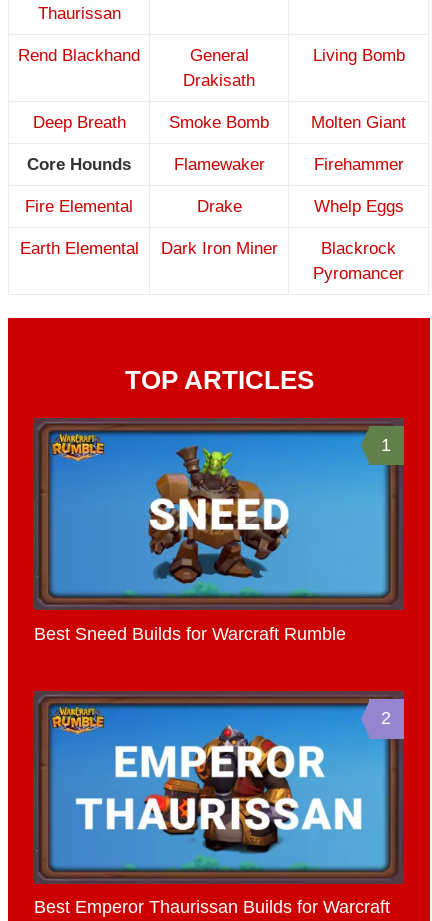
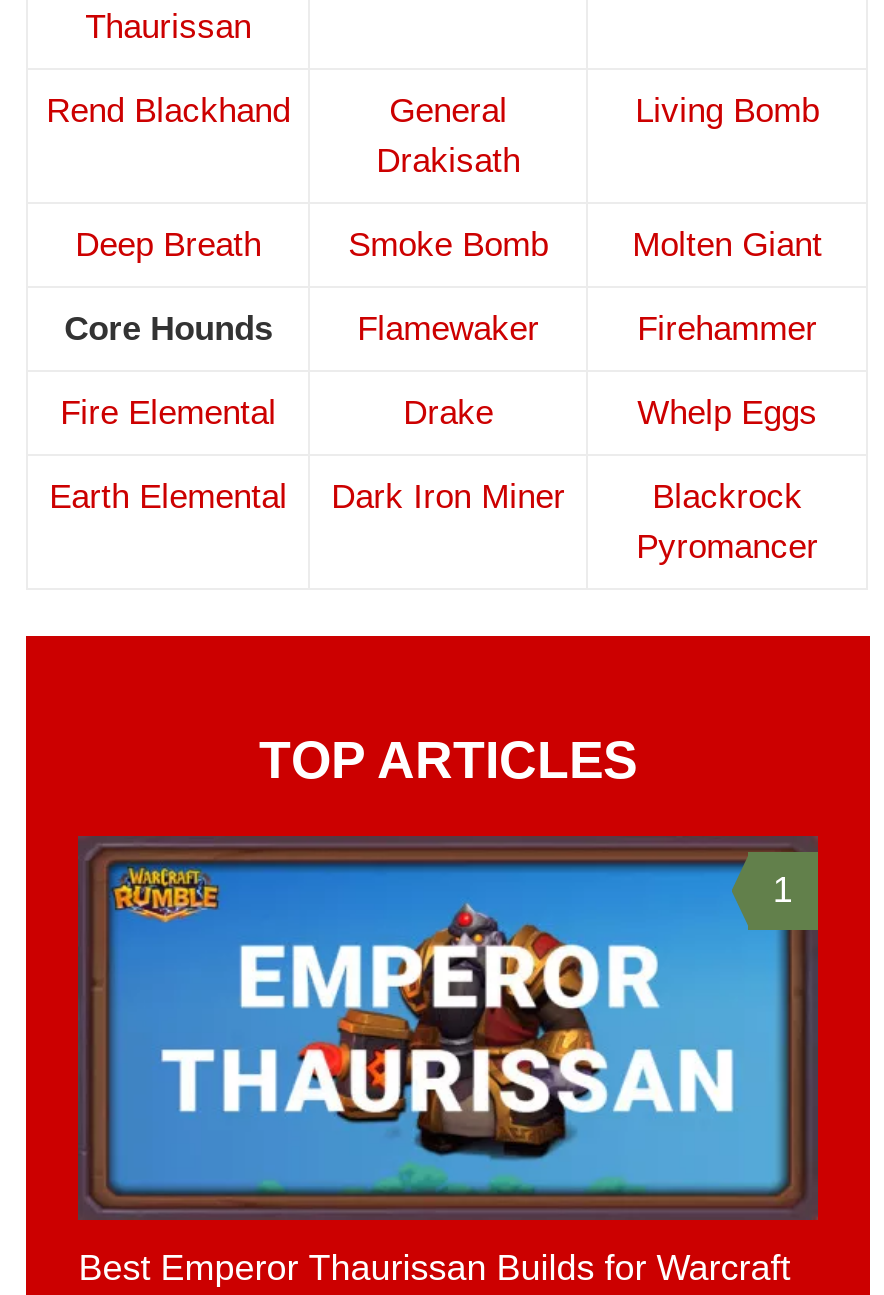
[34,445,361,644] [image] | Best Sneed Builds for Warcraft Rumble -> none
[381,708,391,728] 2 -> none

